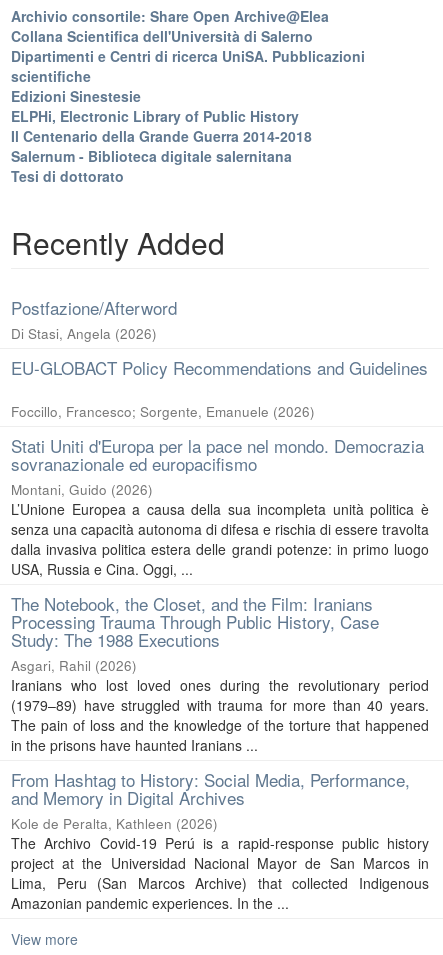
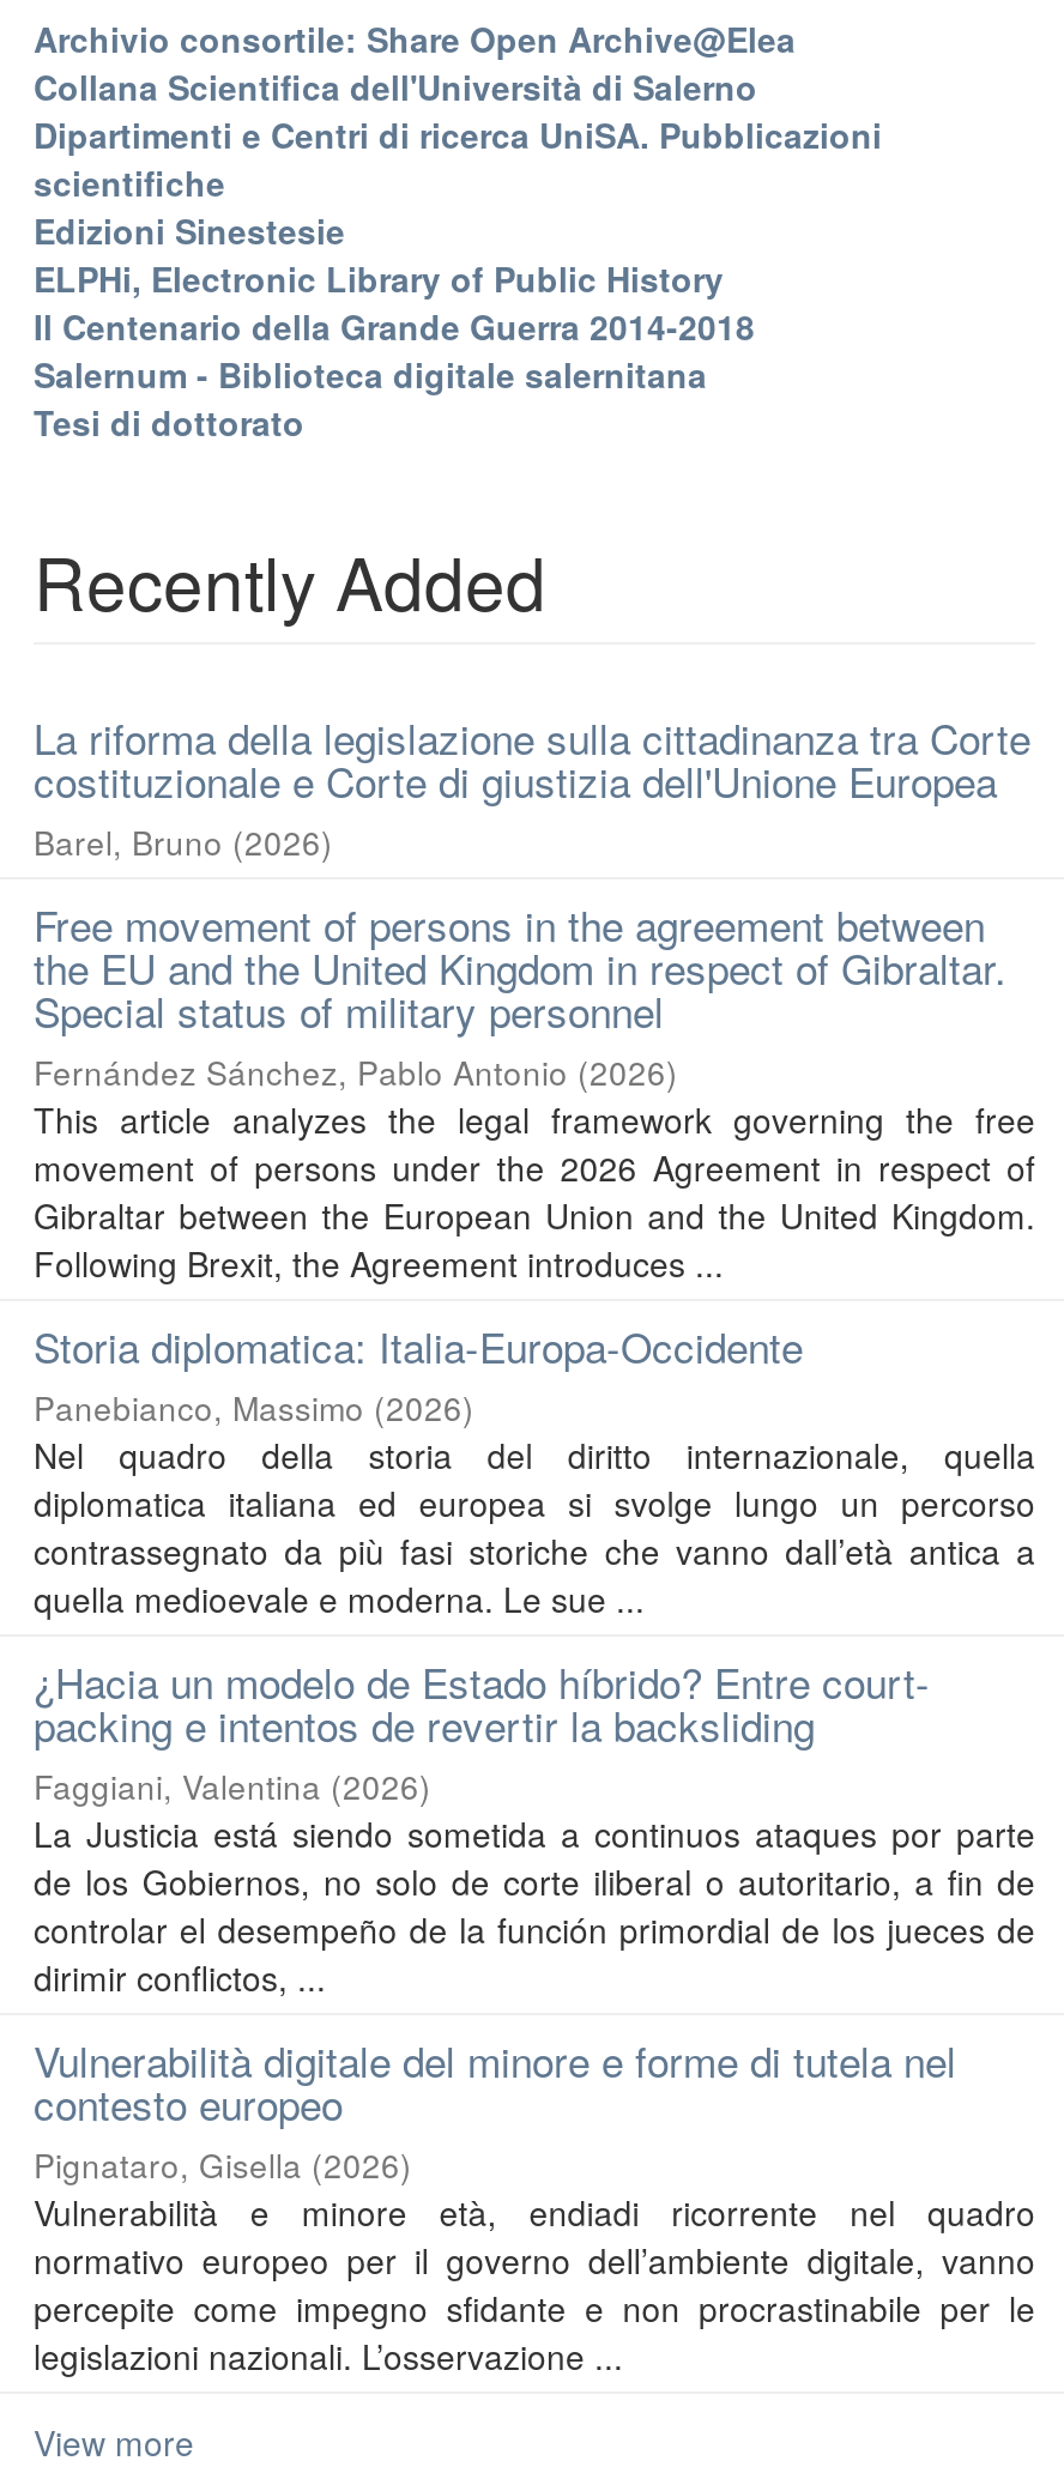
[11,295,429,913] Postfazione/Afterword | Di Stasi, Angela (2026) | EU-GLOBACT Policy Recommendations and Guidelines | Foccillo, Francesco; Sorgente, Emanuele (2026) | Stati Uniti d'Europa per la pace nel mondo. Democrazia | sovranazionale ed europacifismo | Montani, Guido (2026) | L’Unione Europea a causa della sua incompleta unità politica è | senza una capacità autonoma di difesa e rischia di essere travolta | dalla invasiva politica estera delle grandi potenze: in primo luogo | USA, Russia e Cina. Oggi, ... | The Notebook, the Closet, and the Film: Iranians | Processing Trauma Through Public History, Case | Study: The 1988 Executions | Asgari, Rahil (2026) | Iranians who lost loved ones during the revolutionary period | (1979–89) have struggled with trauma for more than 40 years. | The pain of loss and the knowledge of the torture that happened | in the prisons have haunted Iranians ... | From Hashtag to History: Social Media, Performance, | and Memory in Digital Archives | Kole de Peralta, Kathleen (2026) | The Archivo Covid-19 Perú is a rapid-response public history | project at the Universidad Nacional Mayor de San Marcos in | Lima, Peru (San Marcos Archive) that collected Indigenous | Amazonian pandemic experiences. In the ... -> [34,707,1035,2380] La riforma della legislazione sulla cittadinanza tra Corte | costituzionale e Corte di giustizia dell'Unione Europea | Barel, Bruno (2026) | Free movement of persons in the agreement between | the EU and the United Kingdom in respect of Gibraltar. | Special status of military personnel | Fernández Sánchez, Pablo Antonio (2026) | This article analyzes the legal framework governing the free | movement of persons under the 2026 Agreement in respect of | Gibraltar between the European Union and the United Kingdom. | Following Brexit, the Agreement introduces ... | Storia diplomatica: Italia-Europa-Occidente | Panebianco, Massimo (2026) | Nel quadro della storia del diritto internazionale, quella | diplomatica italiana ed europea si svolge lungo un percorso | contrassegnato da più fasi storiche che vanno dall’età antica a | quella medioevale e moderna. Le sue ... | ¿Hacia un modelo de Estado híbrido? Entre court- | packing e intentos de revertir la backsliding | Faggiani, Valentina (2026) | La Justicia está siendo sometida a continuos ataques por parte | de los Gobiernos, no solo de corte iliberal o autoritario, a fin de | controlar el desempeño de la función primordial de los jueces de | dirimir conflictos, ... | Vulnerabilità digitale del minore e forme di tutela nel | contesto europeo | Pignataro, Gisella (2026) | Vulnerabilità e minore età, endiadi ricorrente nel quadro | normativo europeo per il governo dell’ambiente digitale, vanno | percepite come impegno sfidante e non procrastinabile per le | legislazioni nazionali. L’osservazione ...

